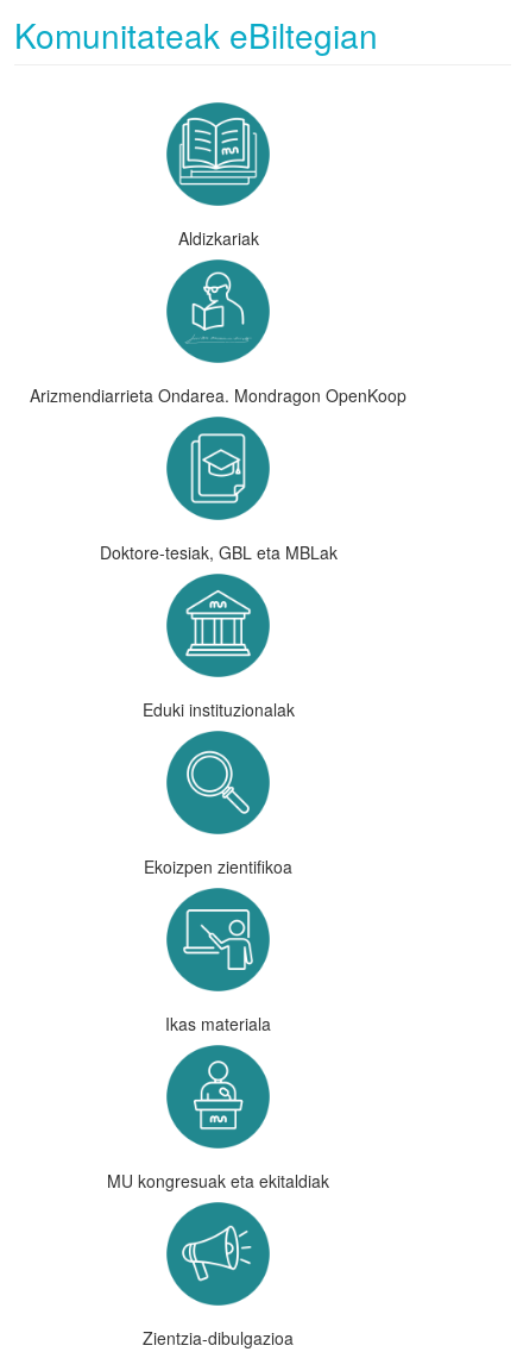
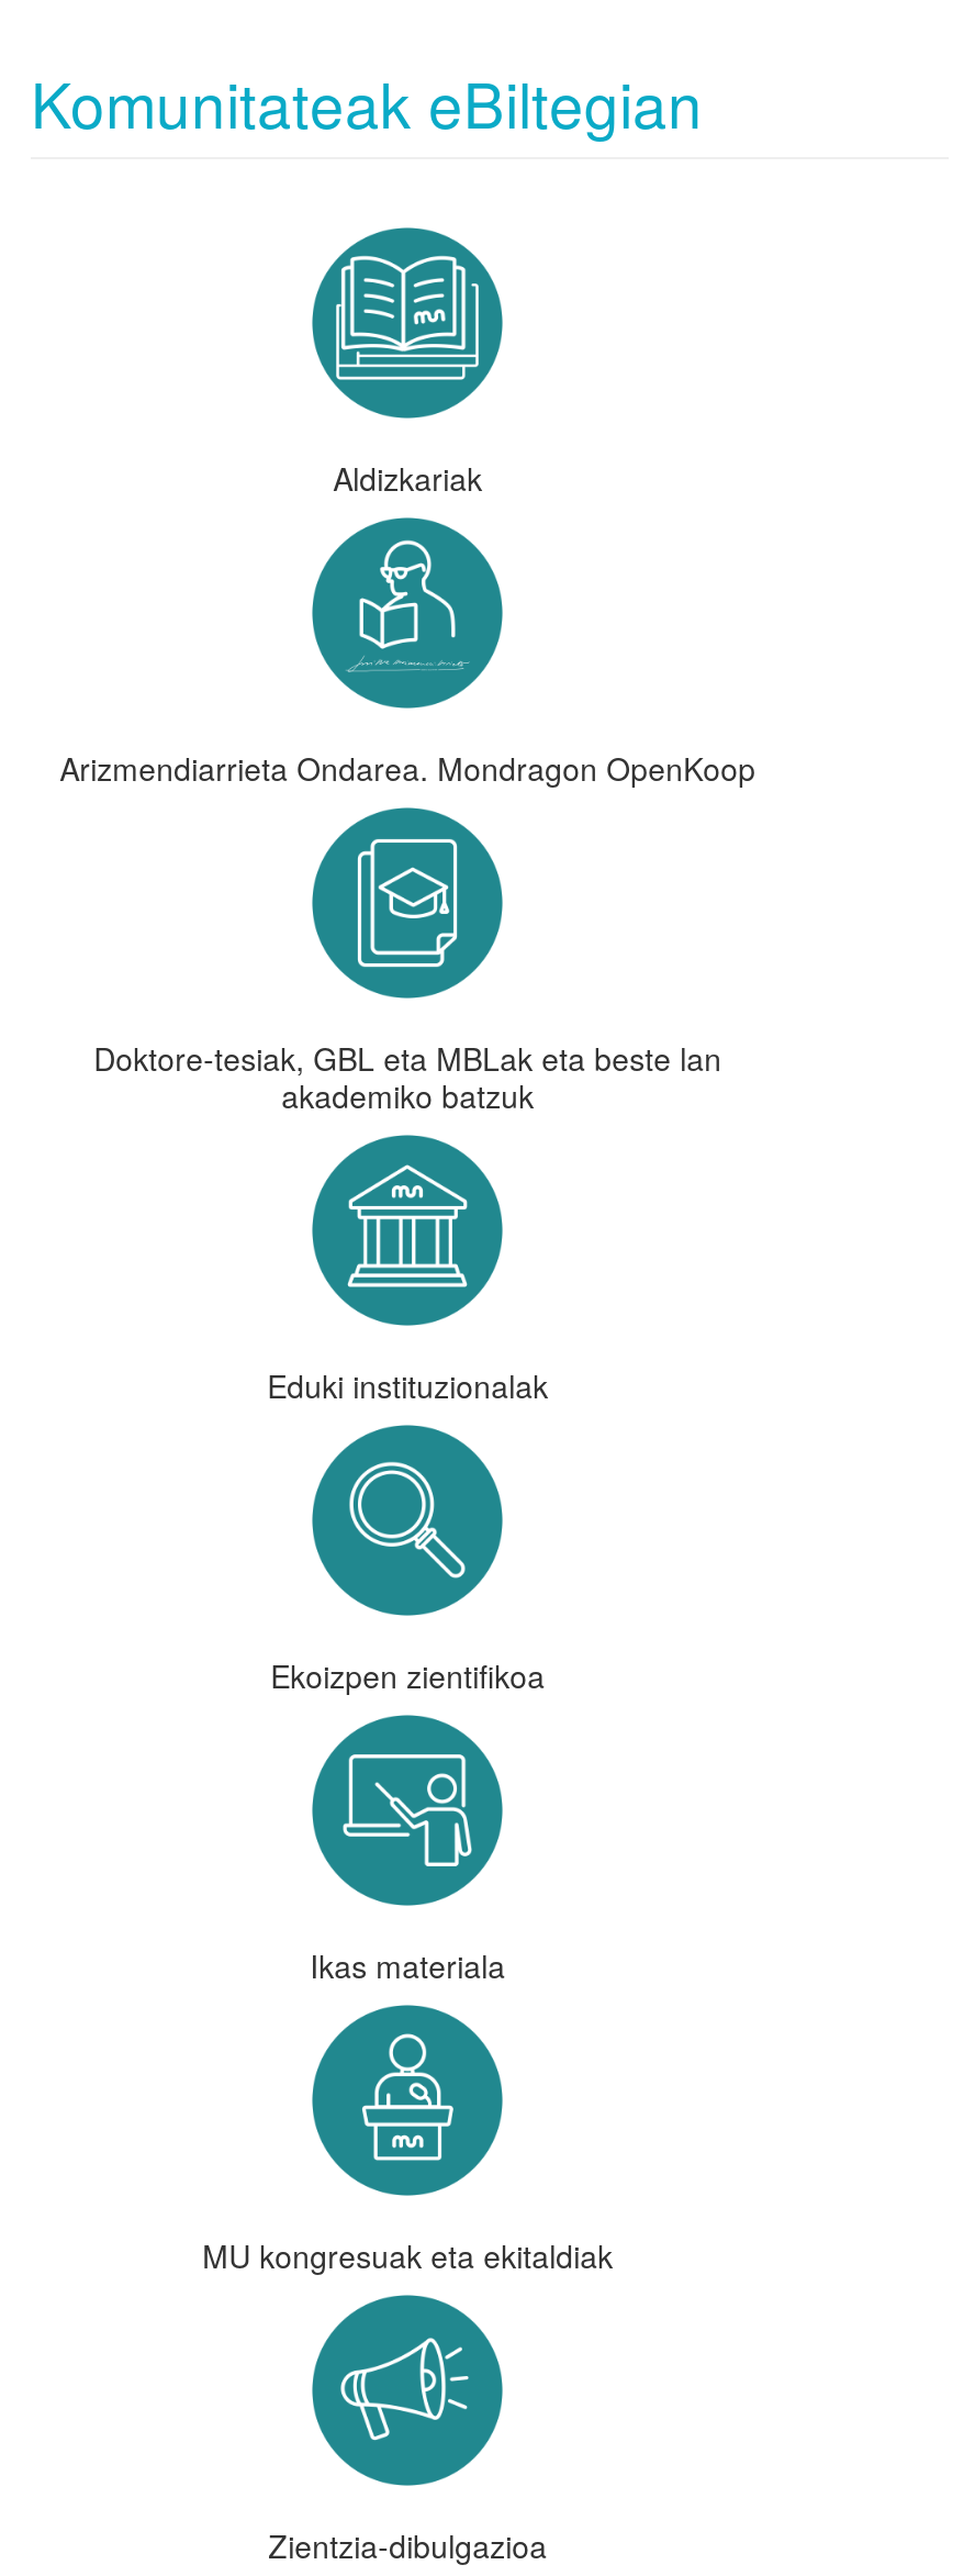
[99,540,337,564] Doktore-tesiak, GBL eta MBLak -> [94,1035,722,1116] Doktore-tesiak, GBL eta MBLak eta beste lan | akademiko batzuk

